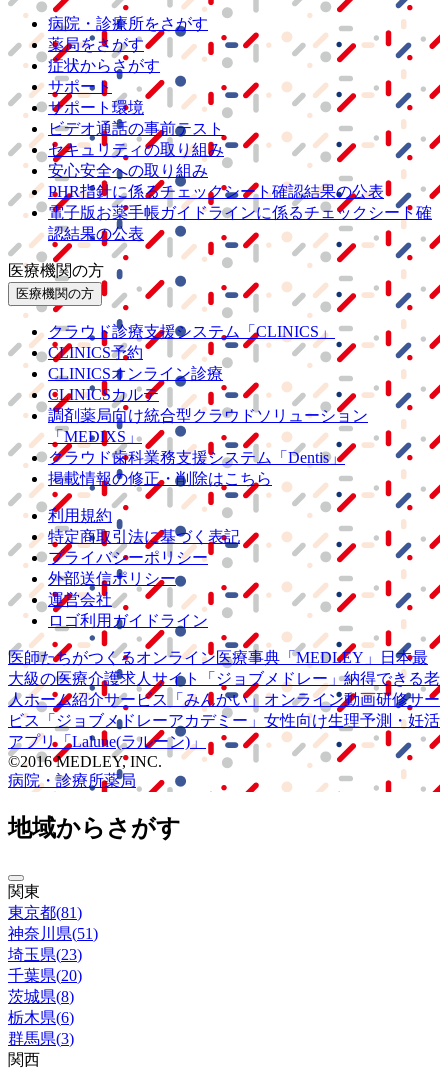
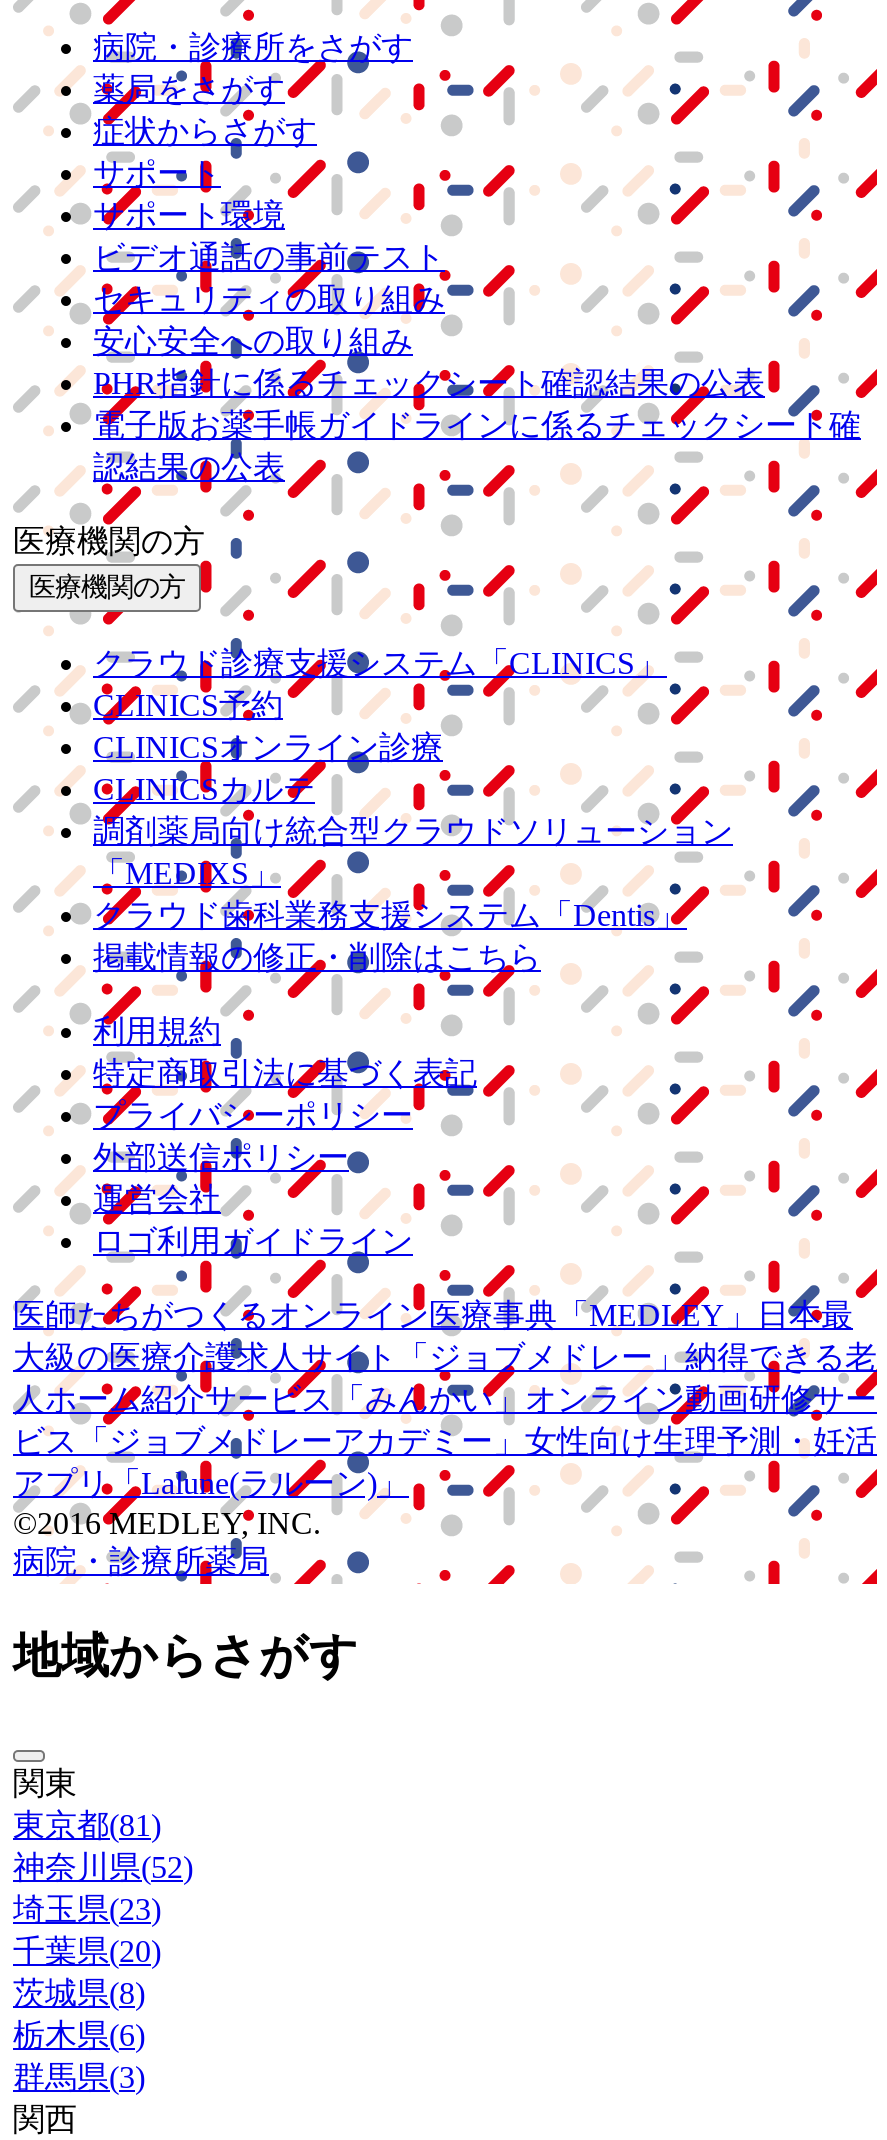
[8,924,98,941] 神奈川県(51) -> [13,1849,193,1883] 神奈川県(52)

